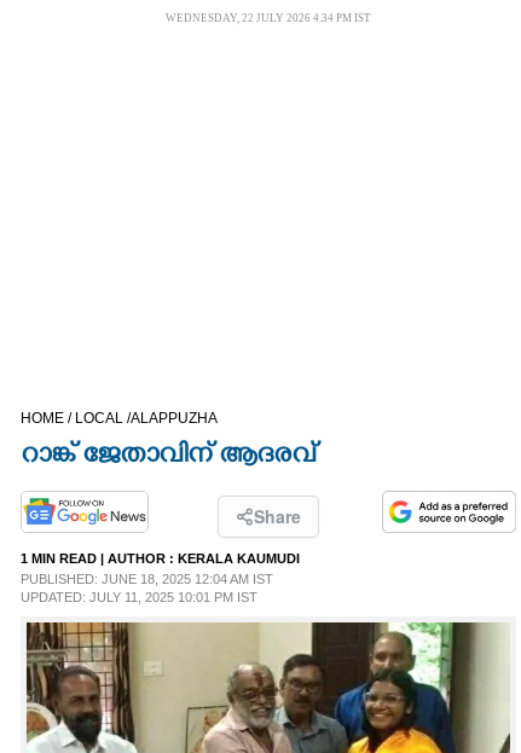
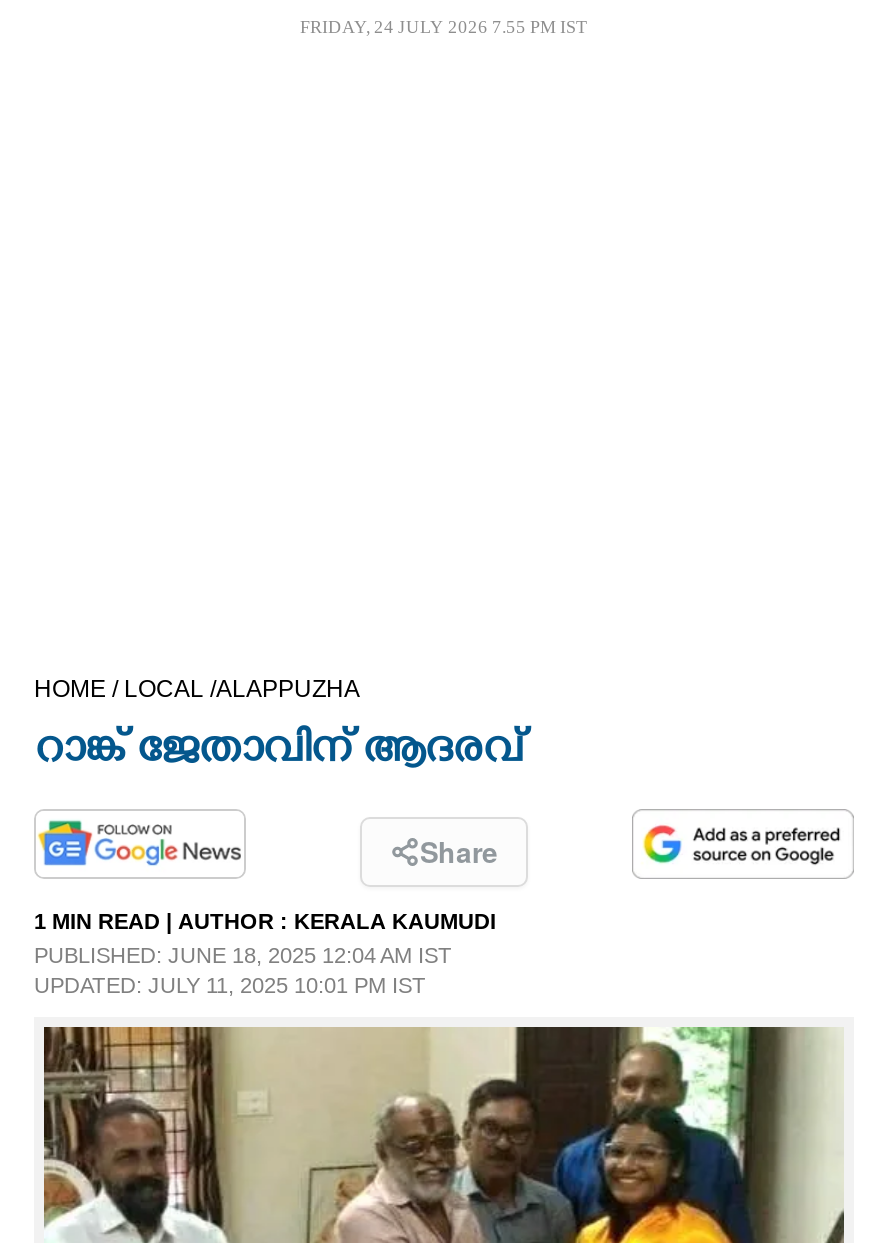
[166,12,371,24] WEDNESDAY, 22 JULY 2026 4.34 PM IST -> [300,17,588,37] FRIDAY, 24 JULY 2026 7.55 PM IST

